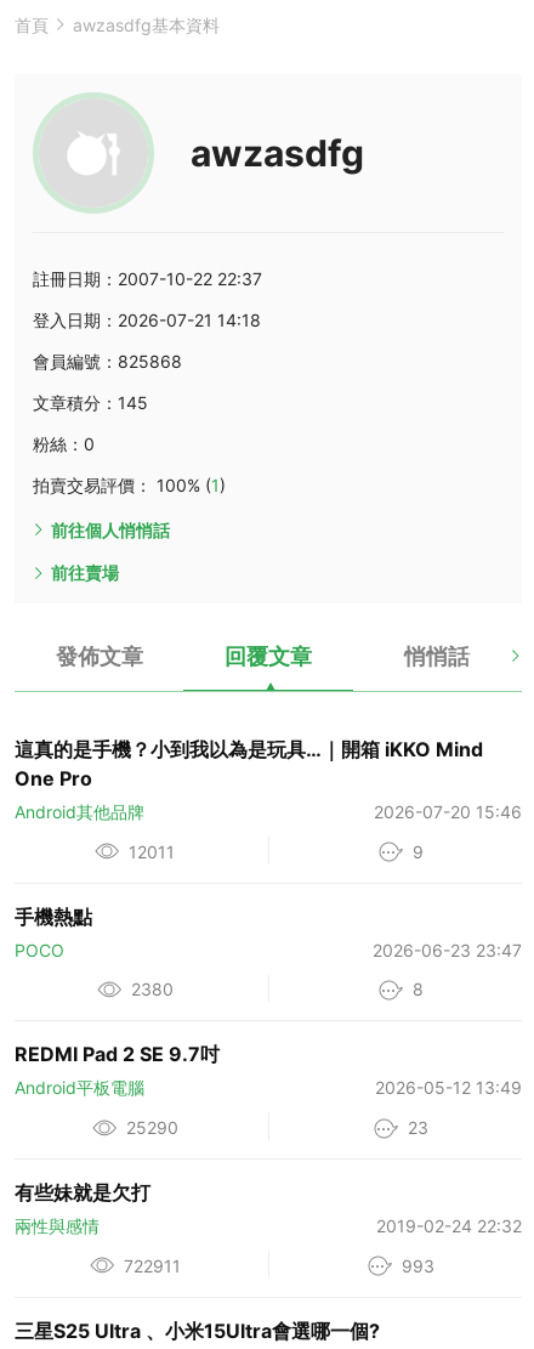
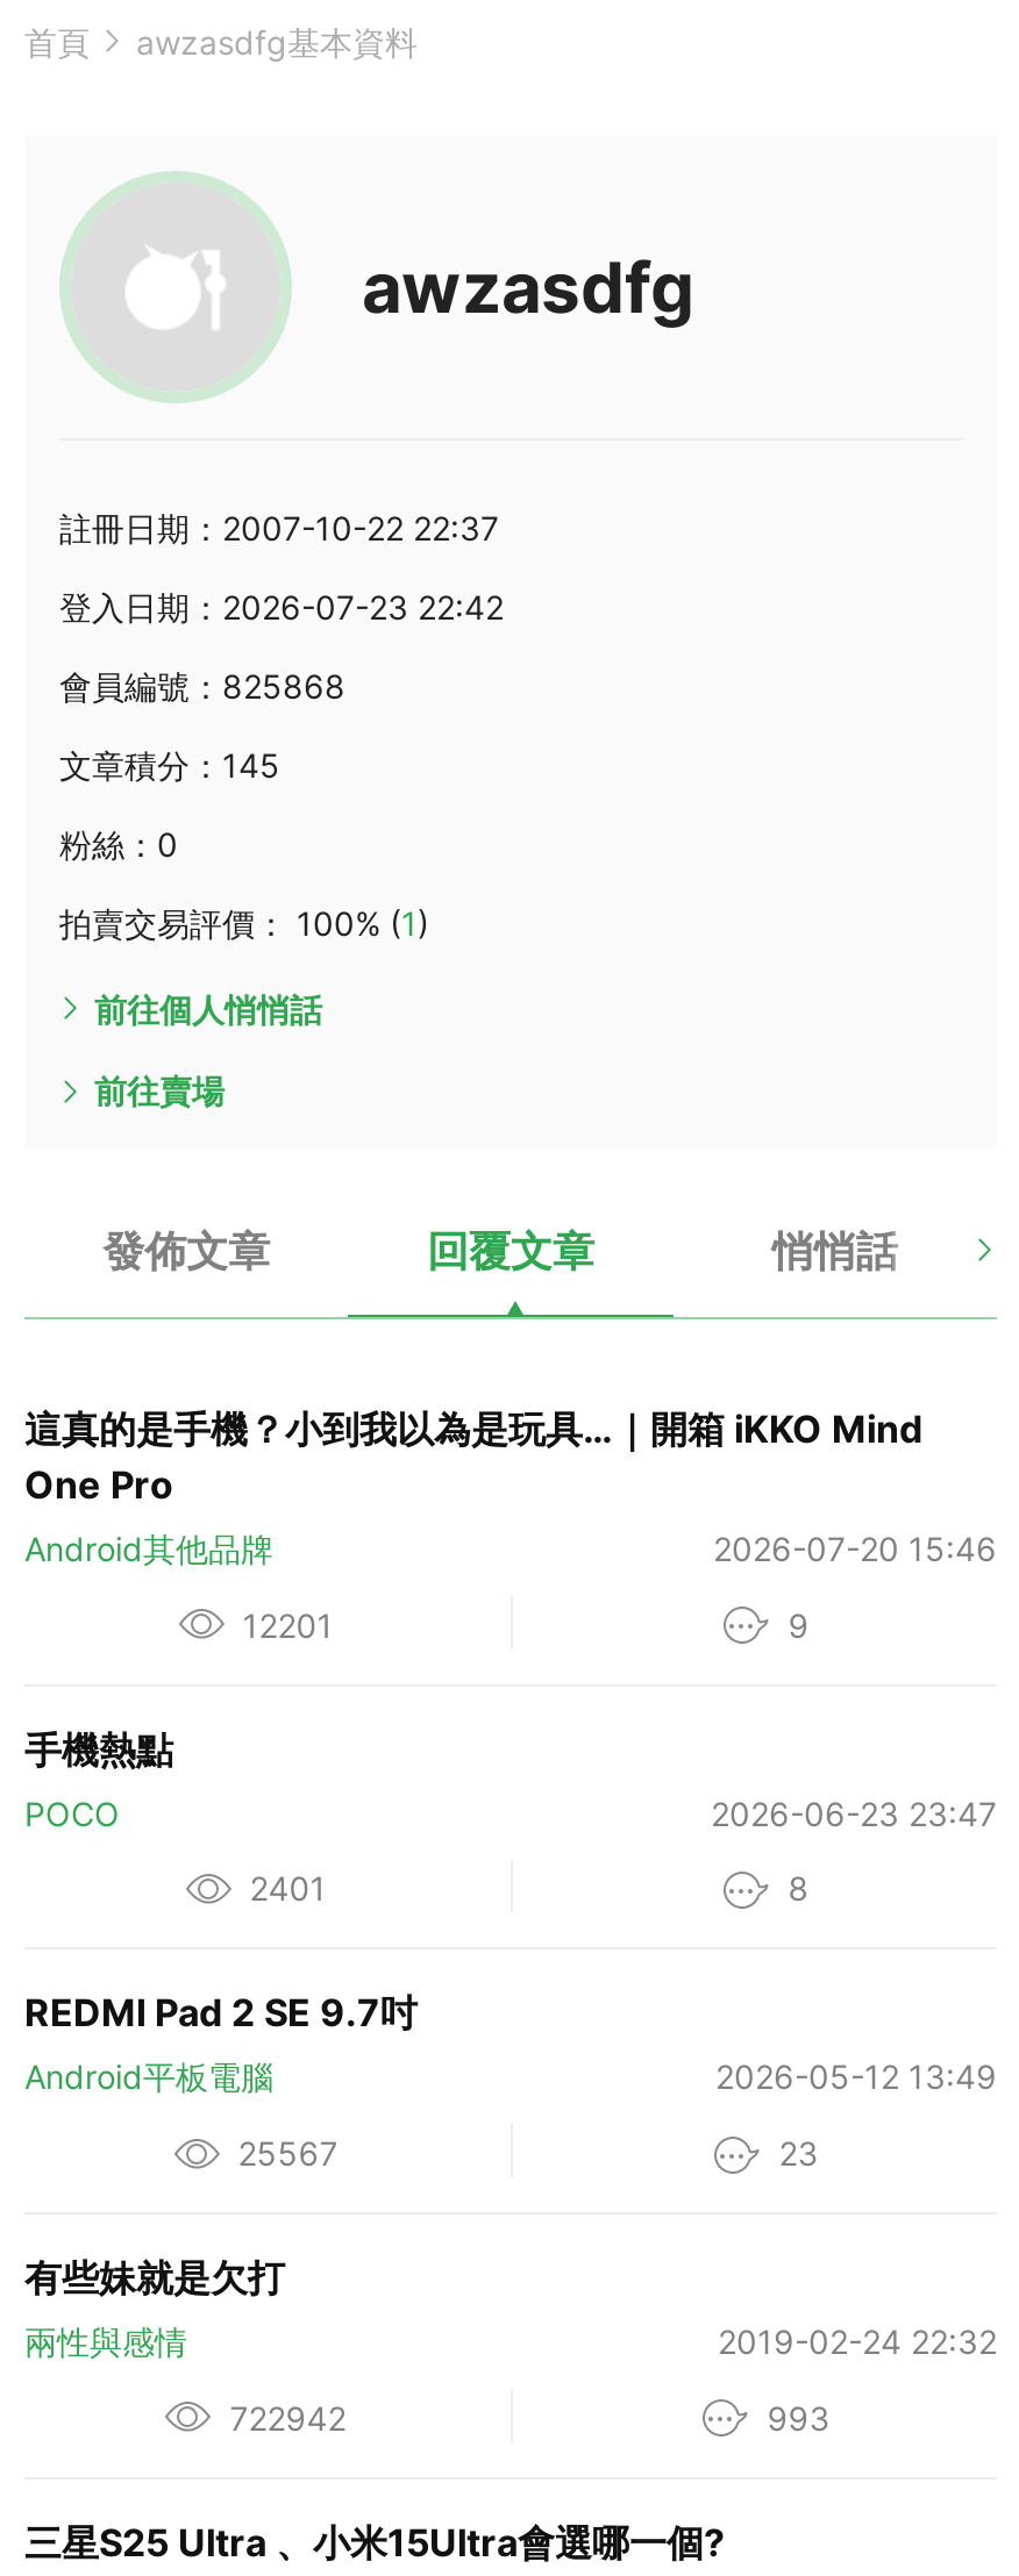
[33,310,261,330] 登入日期：2026-07-21 14:18 -> [59,587,504,627] 登入日期：2026-07-23 22:42
[129,841,175,862] 12011 -> [243,1605,333,1644] 12201
[131,979,173,1000] 2380 -> [250,1869,326,1909] 2401
[126,1117,178,1138] 25290 -> [238,2133,338,2173] 25567
[124,1255,181,1276] 722911 -> [230,2398,346,2437] 722942

